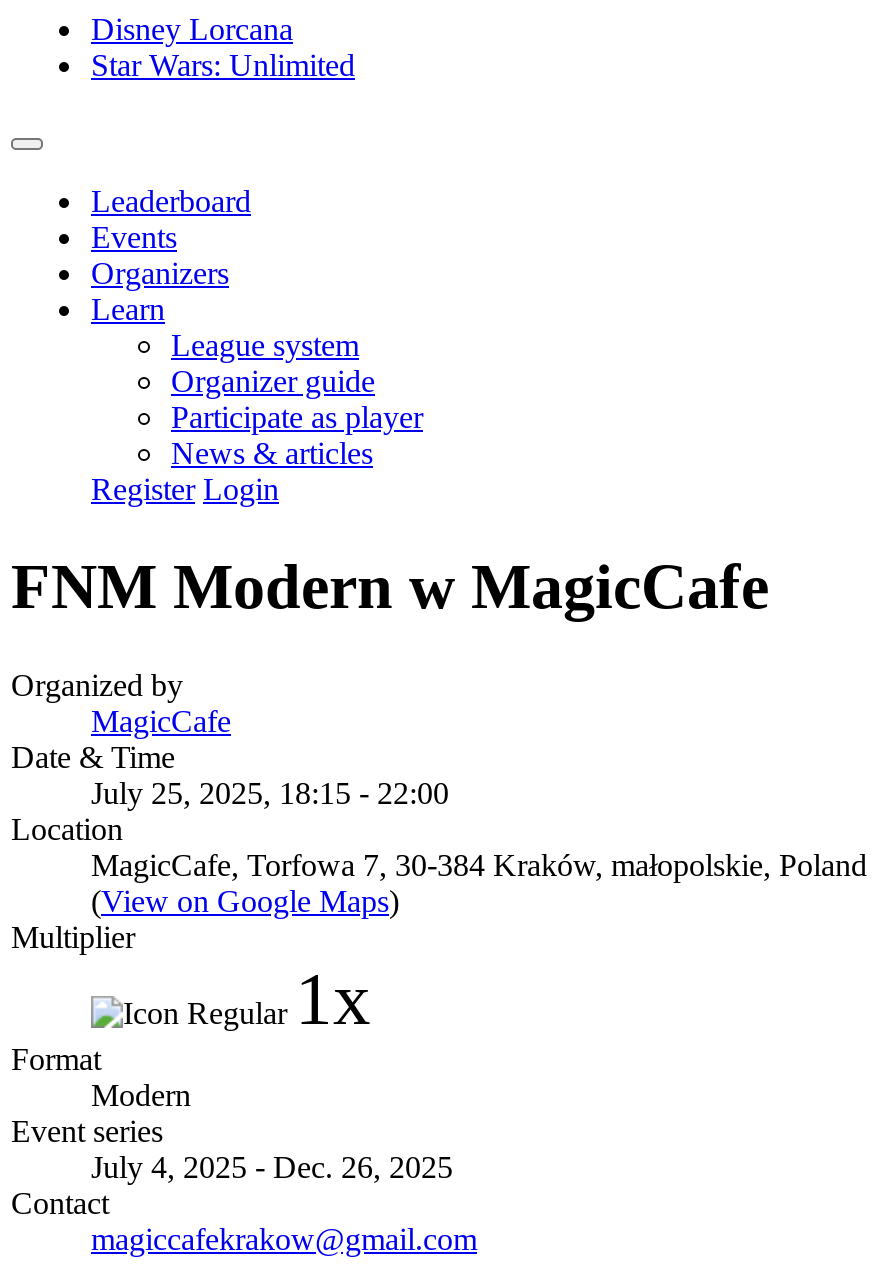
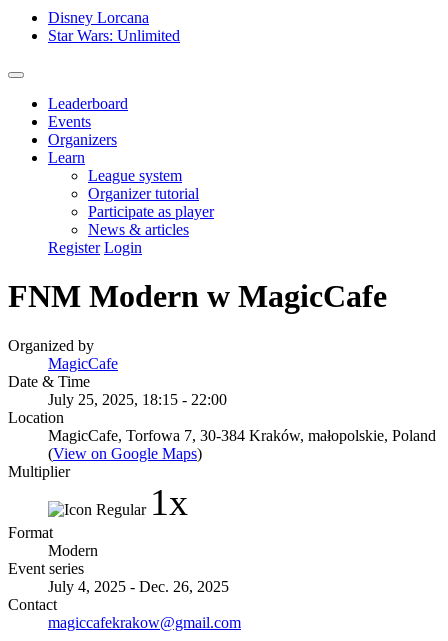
[171,364,375,398] Organizer guide -> [88,185,199,202] Organizer tutorial

